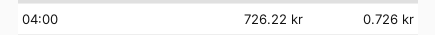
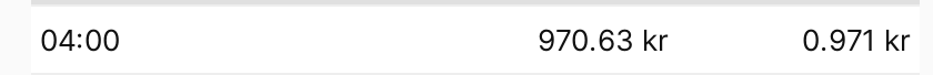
[244,11,303,27] 726.22 kr -> [538,22,669,57] 970.63 kr
[363,11,414,27] 0.726 kr -> [802,22,911,57] 0.971 kr

